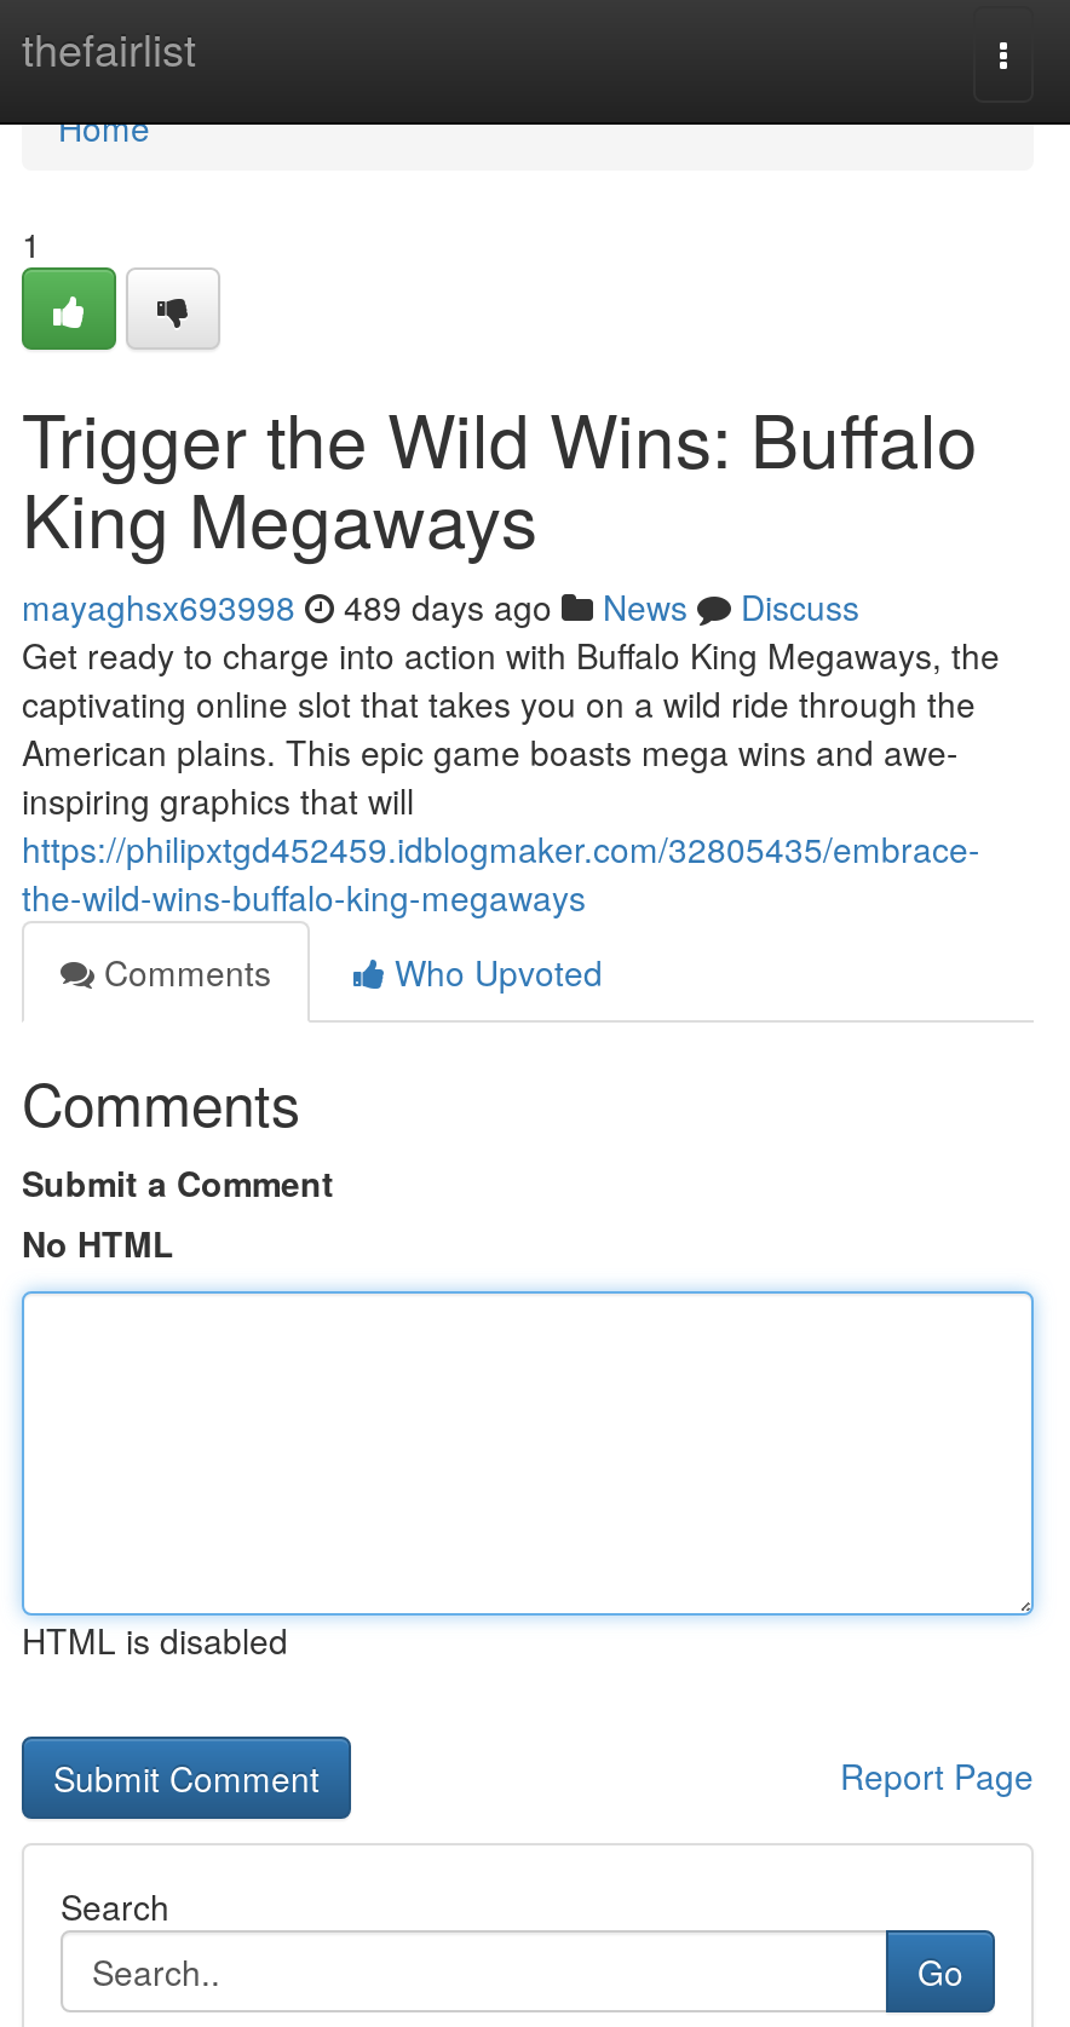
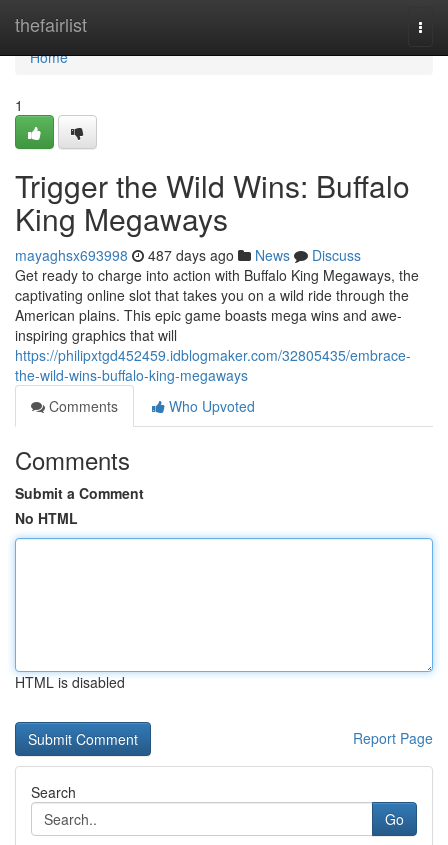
[22,582,859,630] mayaghsx693998 489 days ago News Discuss -> [15,245,361,265] mayaghsx693998 487 days ago News Discuss

